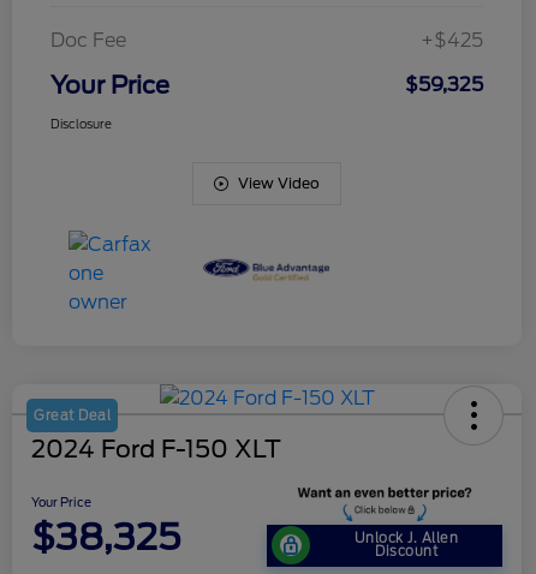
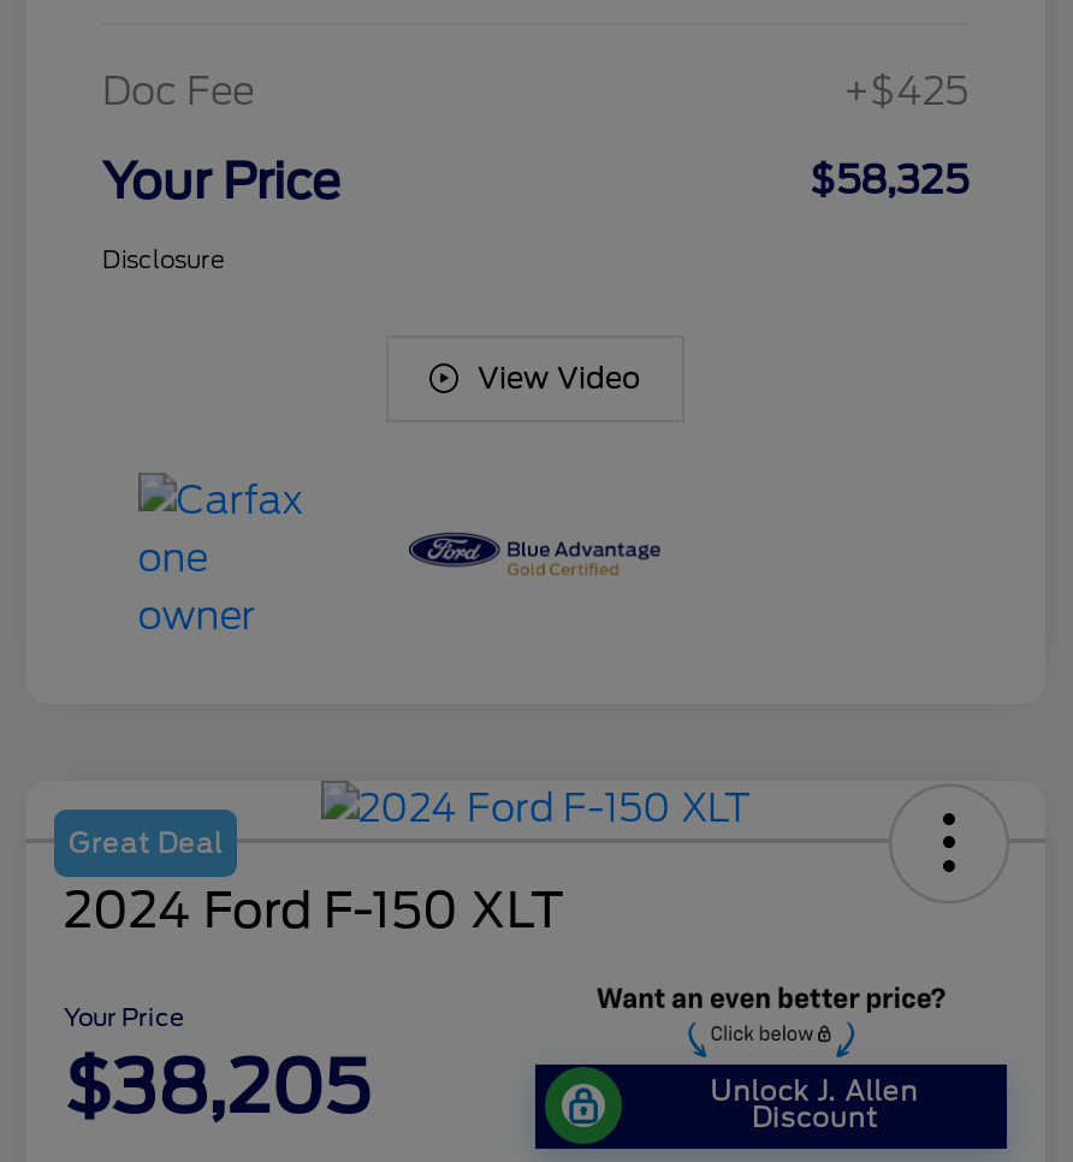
[405,73,483,96] $59,325 -> [810,158,968,204] $58,325
[31,515,180,558] $38,325 -> [64,1043,369,1130] $38,205

